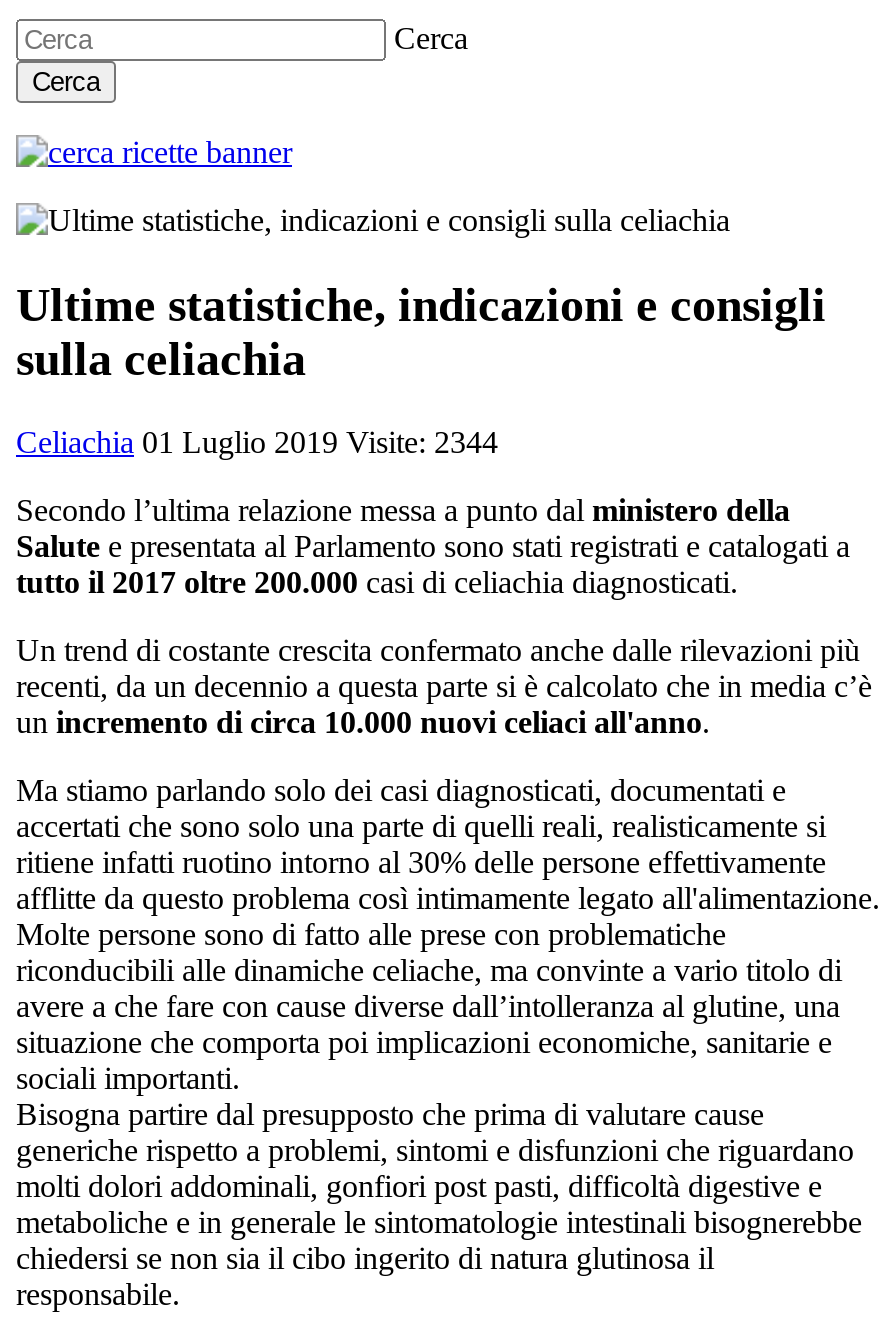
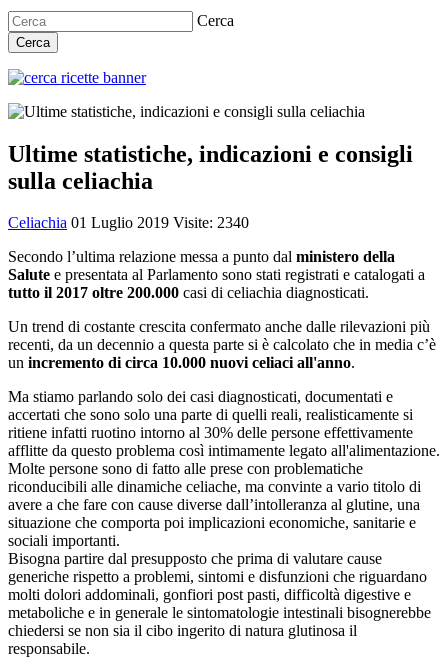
[16,426,498,460] Celiachia 01 Luglio 2019 Visite: 2344 -> [8,214,249,231] Celiachia 01 Luglio 2019 Visite: 2340

